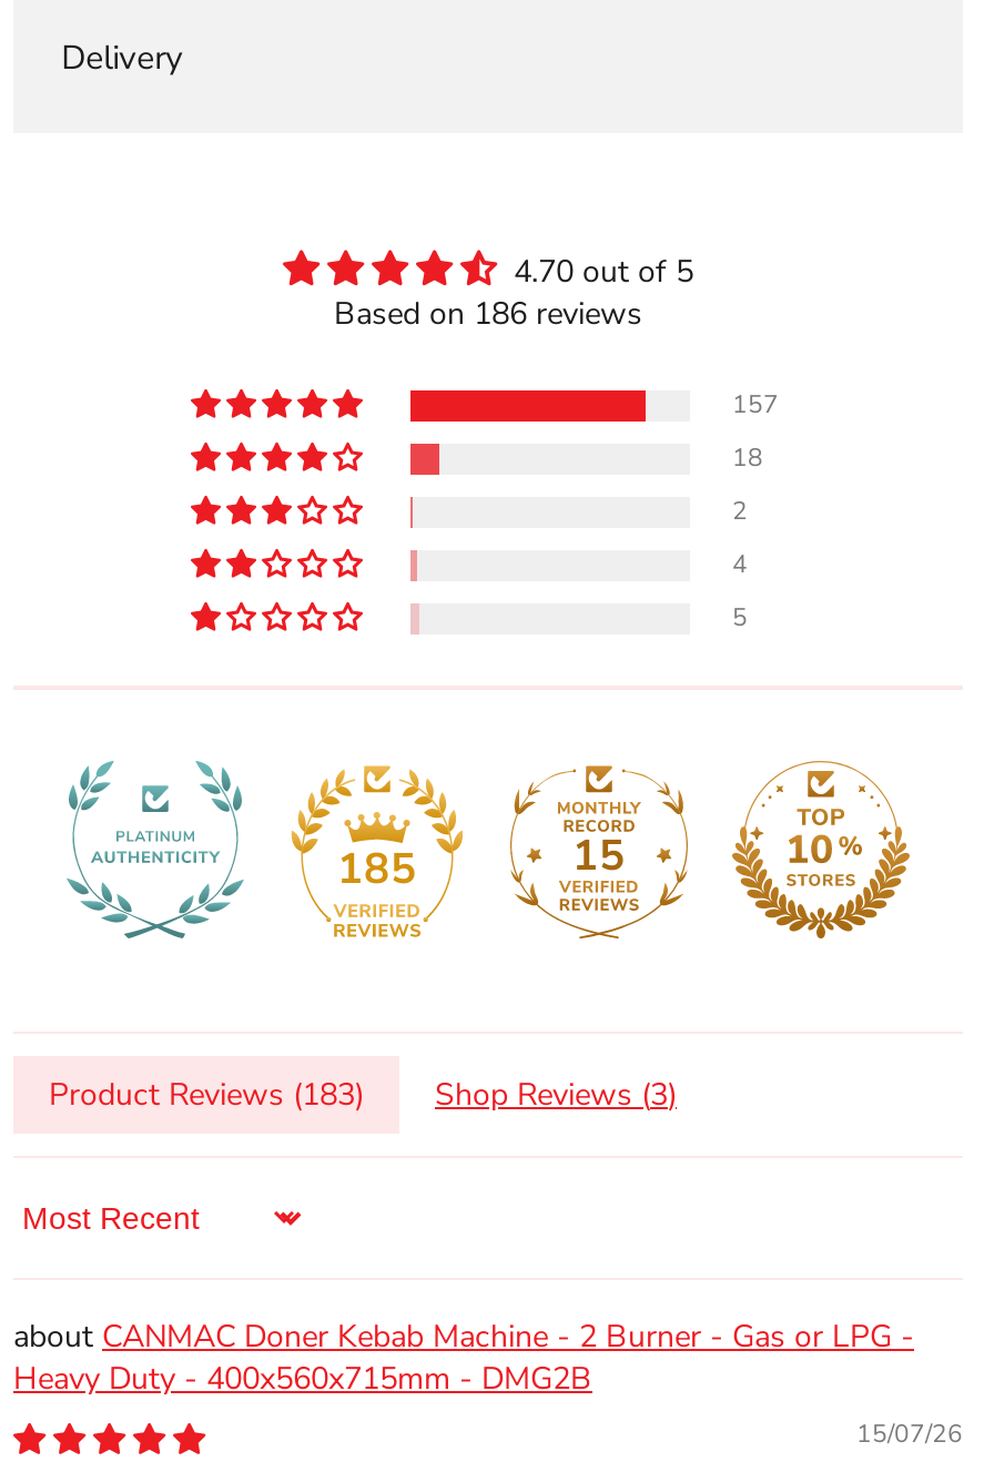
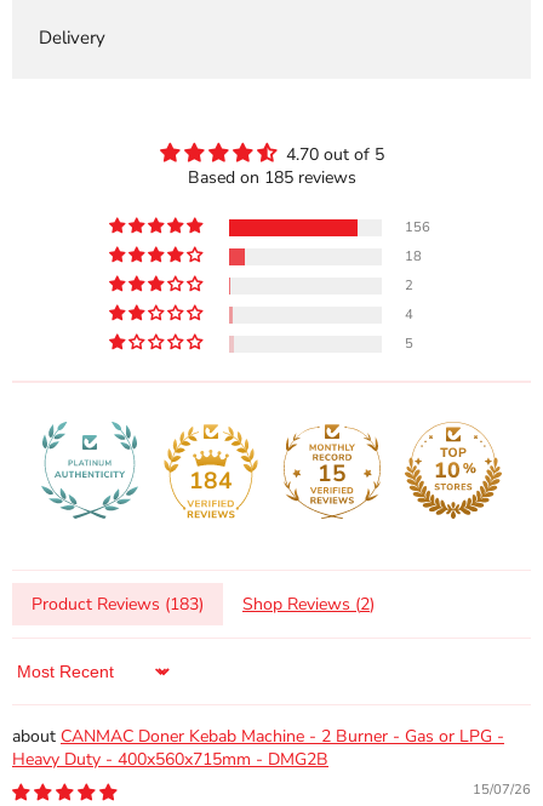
[334,292,642,334] Based on 186 reviews -> [187,166,356,189] Based on 185 reviews
[732,388,779,421] 157 -> [405,218,430,236] 156
[337,840,417,898] 185 -> [189,465,233,497] 184
[49,1073,677,1115] Product Reviews (183) Shop Reviews (3) -> [32,592,375,615] Product Reviews (183) Shop Reviews (2)

